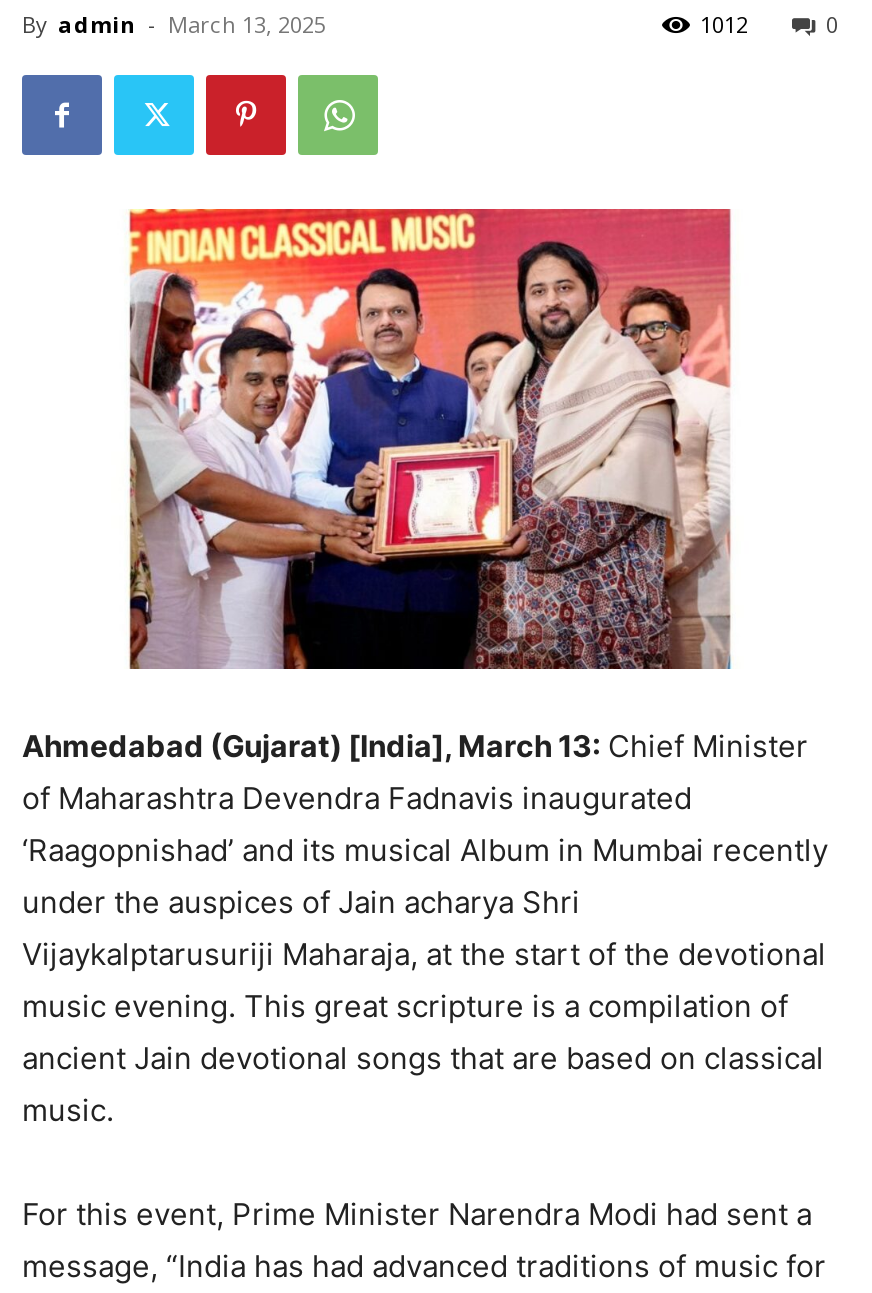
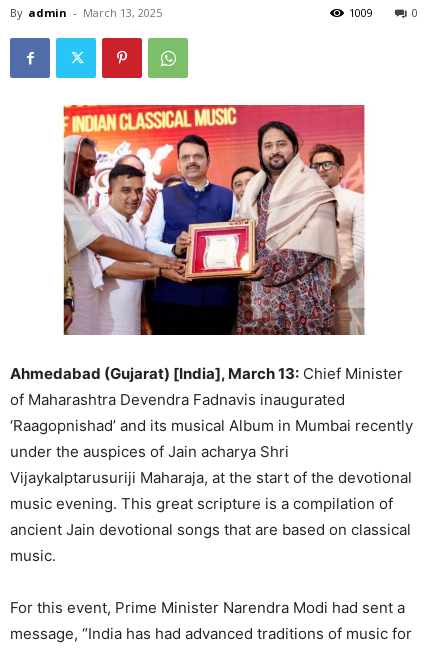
[700,10,748,40] 1012 -> [349,5,373,20] 1009

